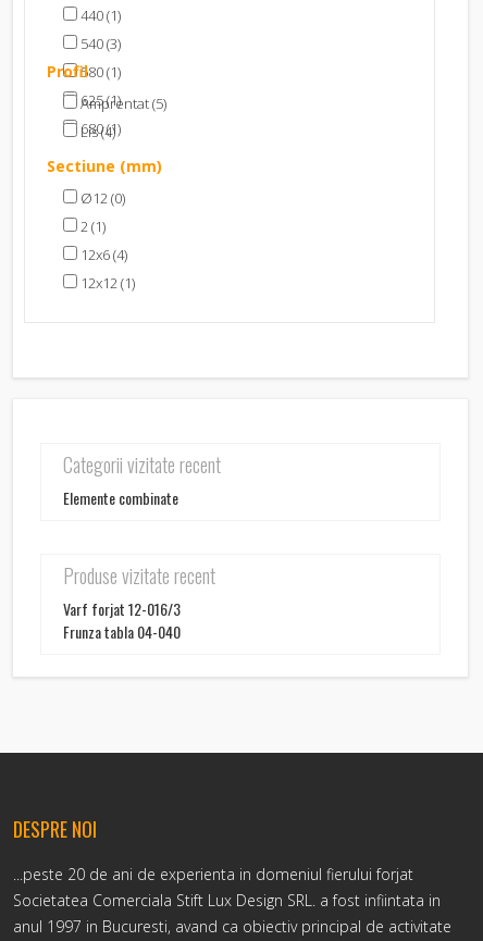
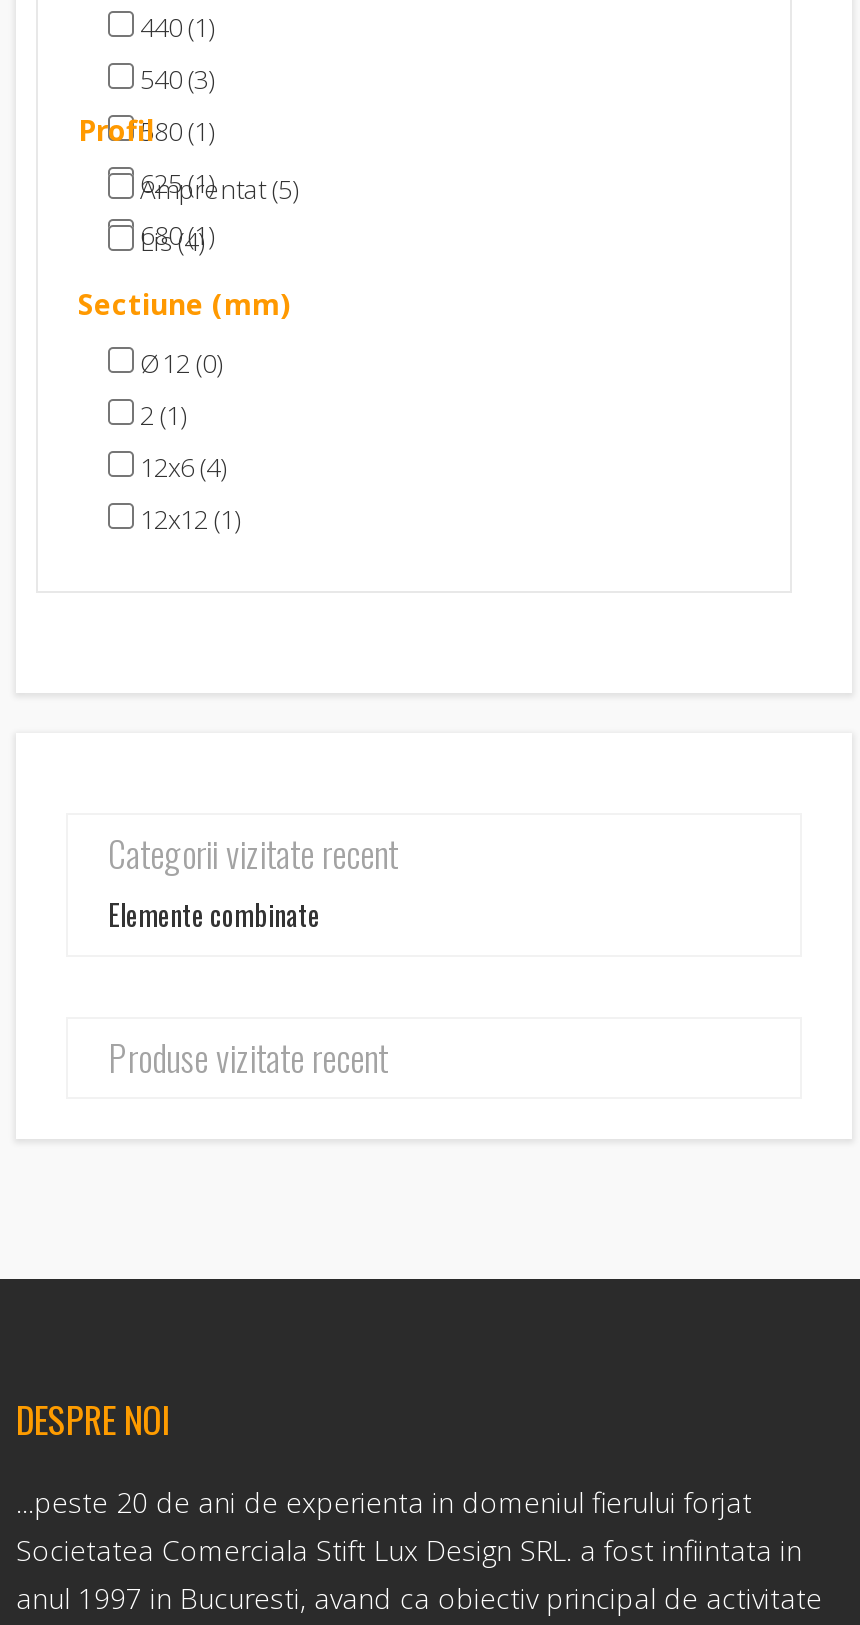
[63,597,181,643] Varf forjat 12-016/3 | Frunza tabla 04-040 -> none

